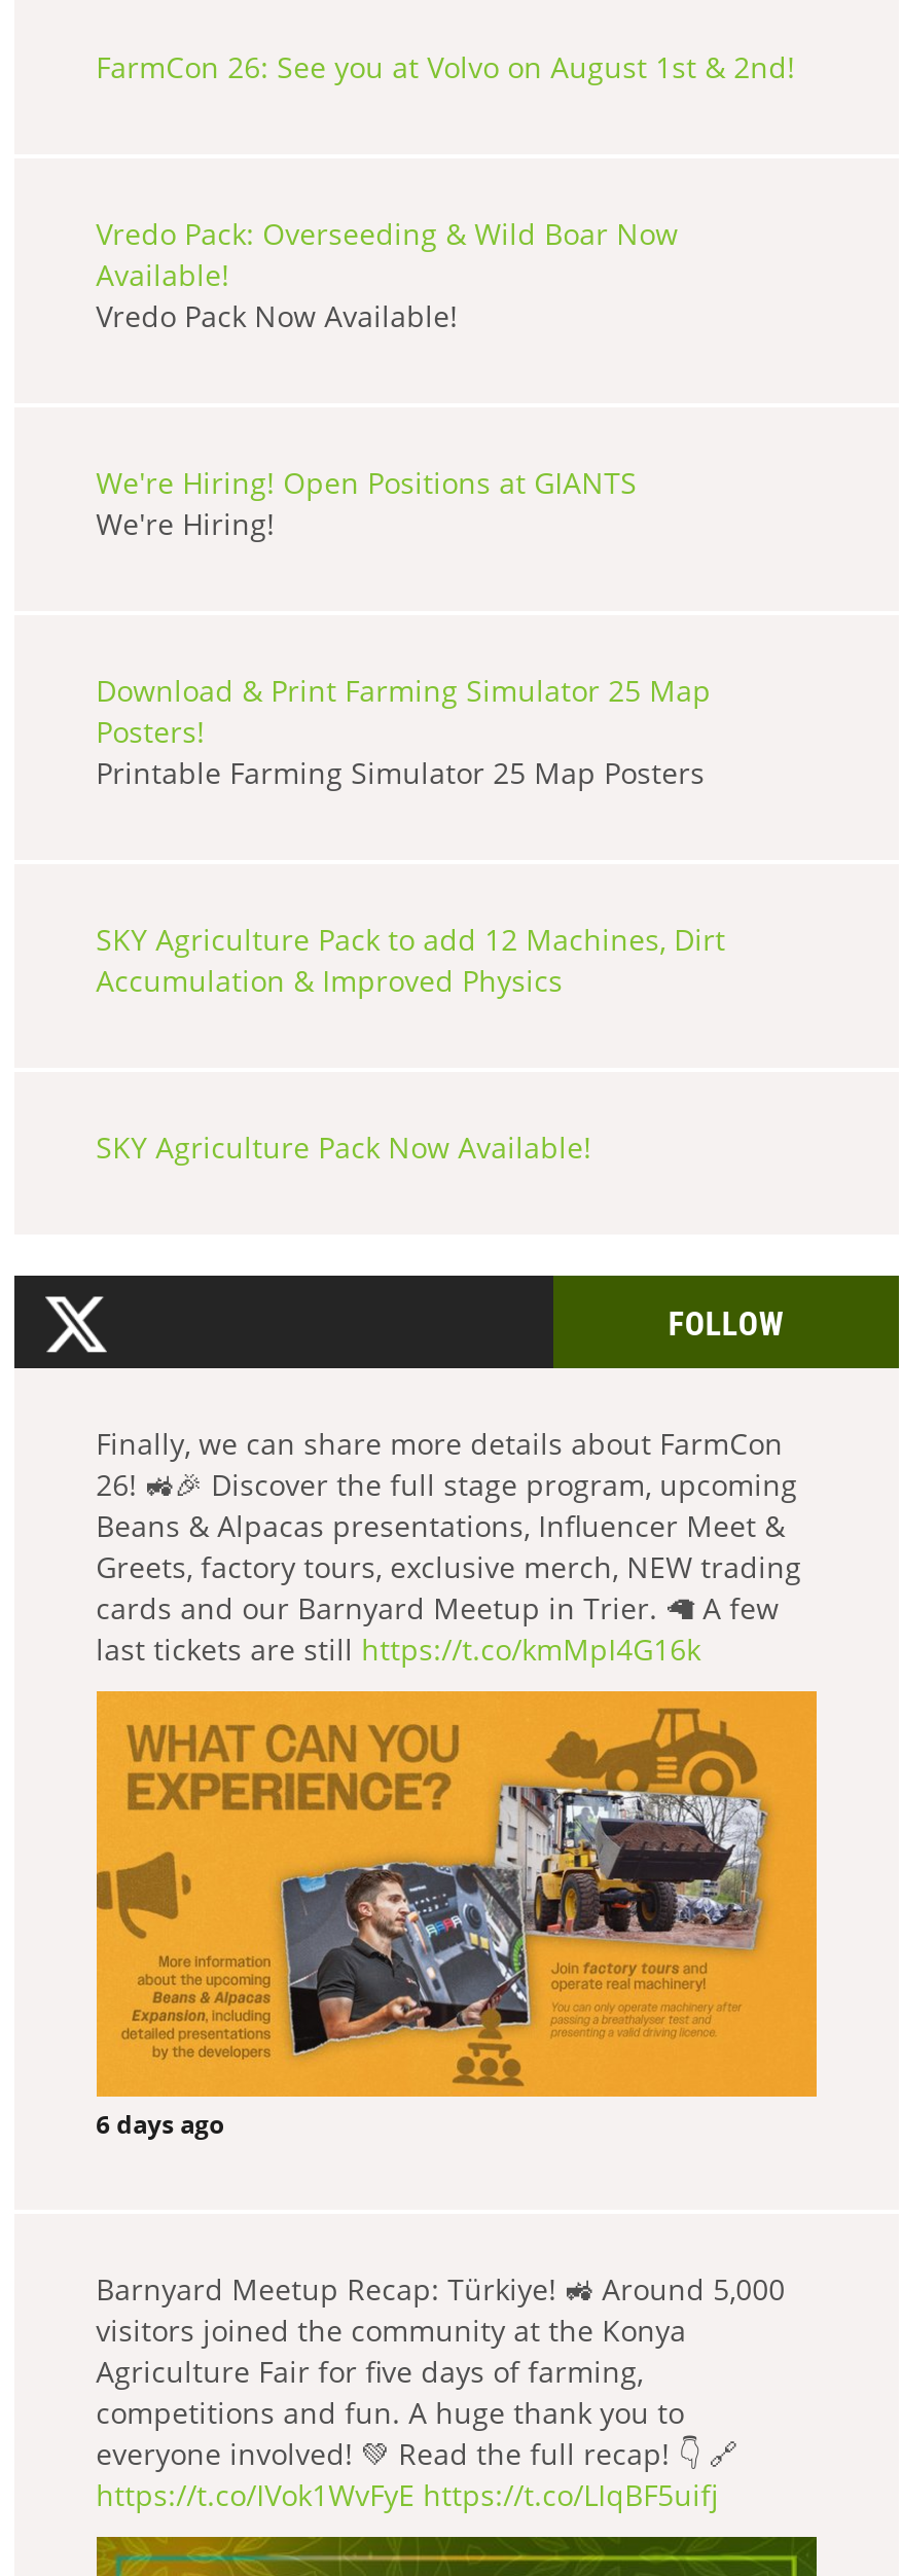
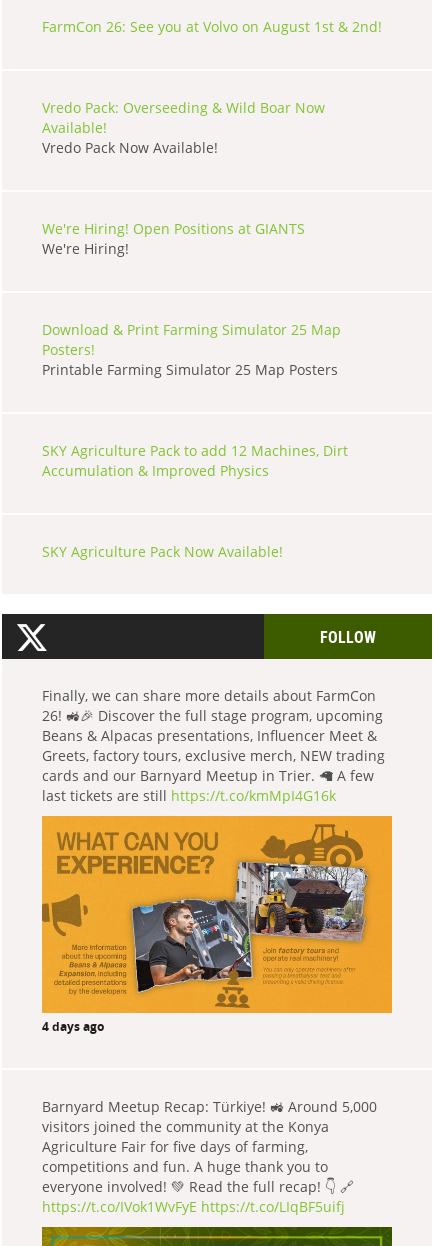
[96,2107,223,2142] 6 days ago -> [42,1018,104,1035] 4 days ago

